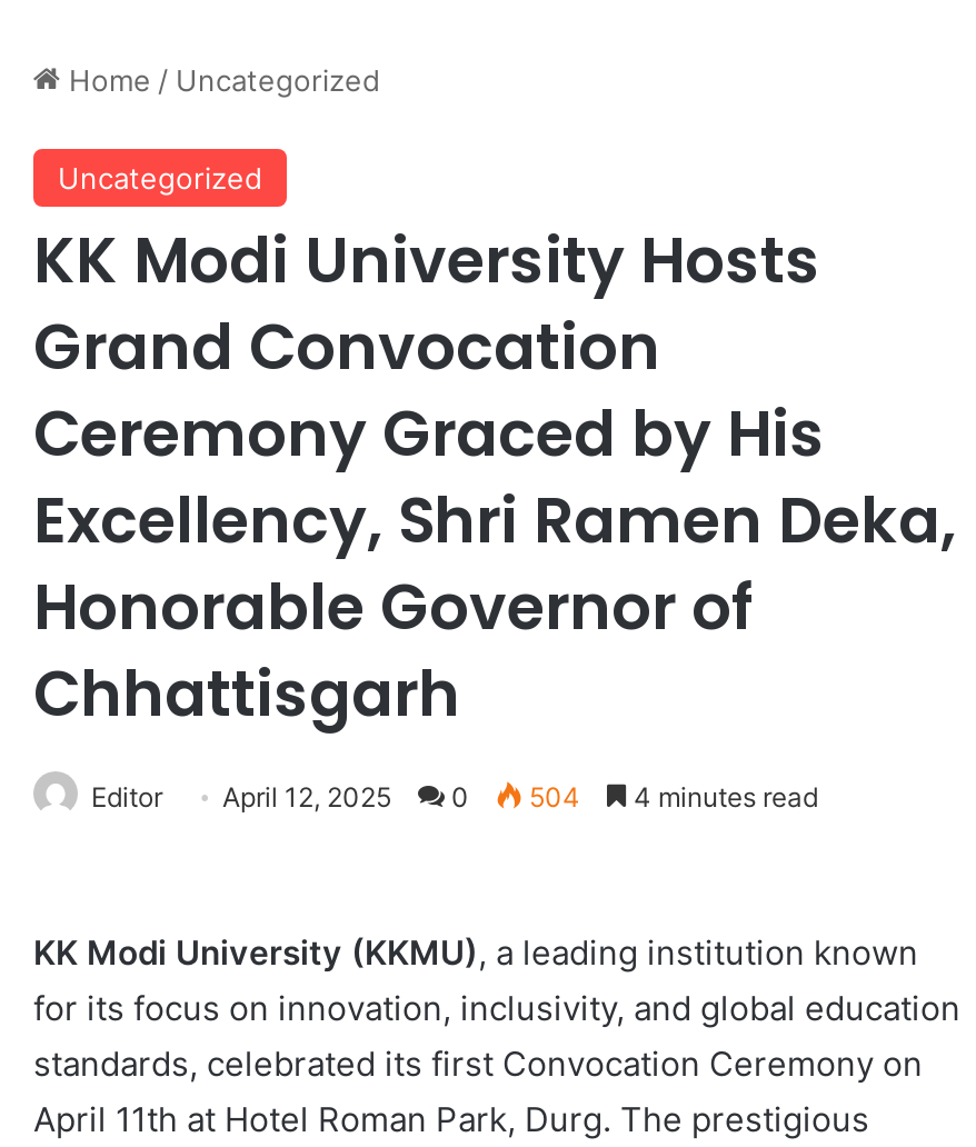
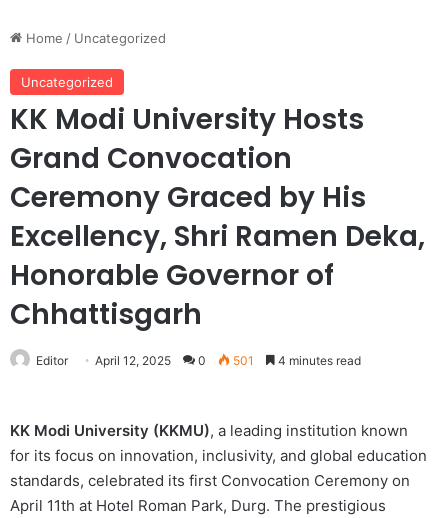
[91,779,818,813] Editor April 12, 2025 0 504 4 minutes read -> [36,353,361,368] Editor April 12, 2025 0 501 4 minutes read

